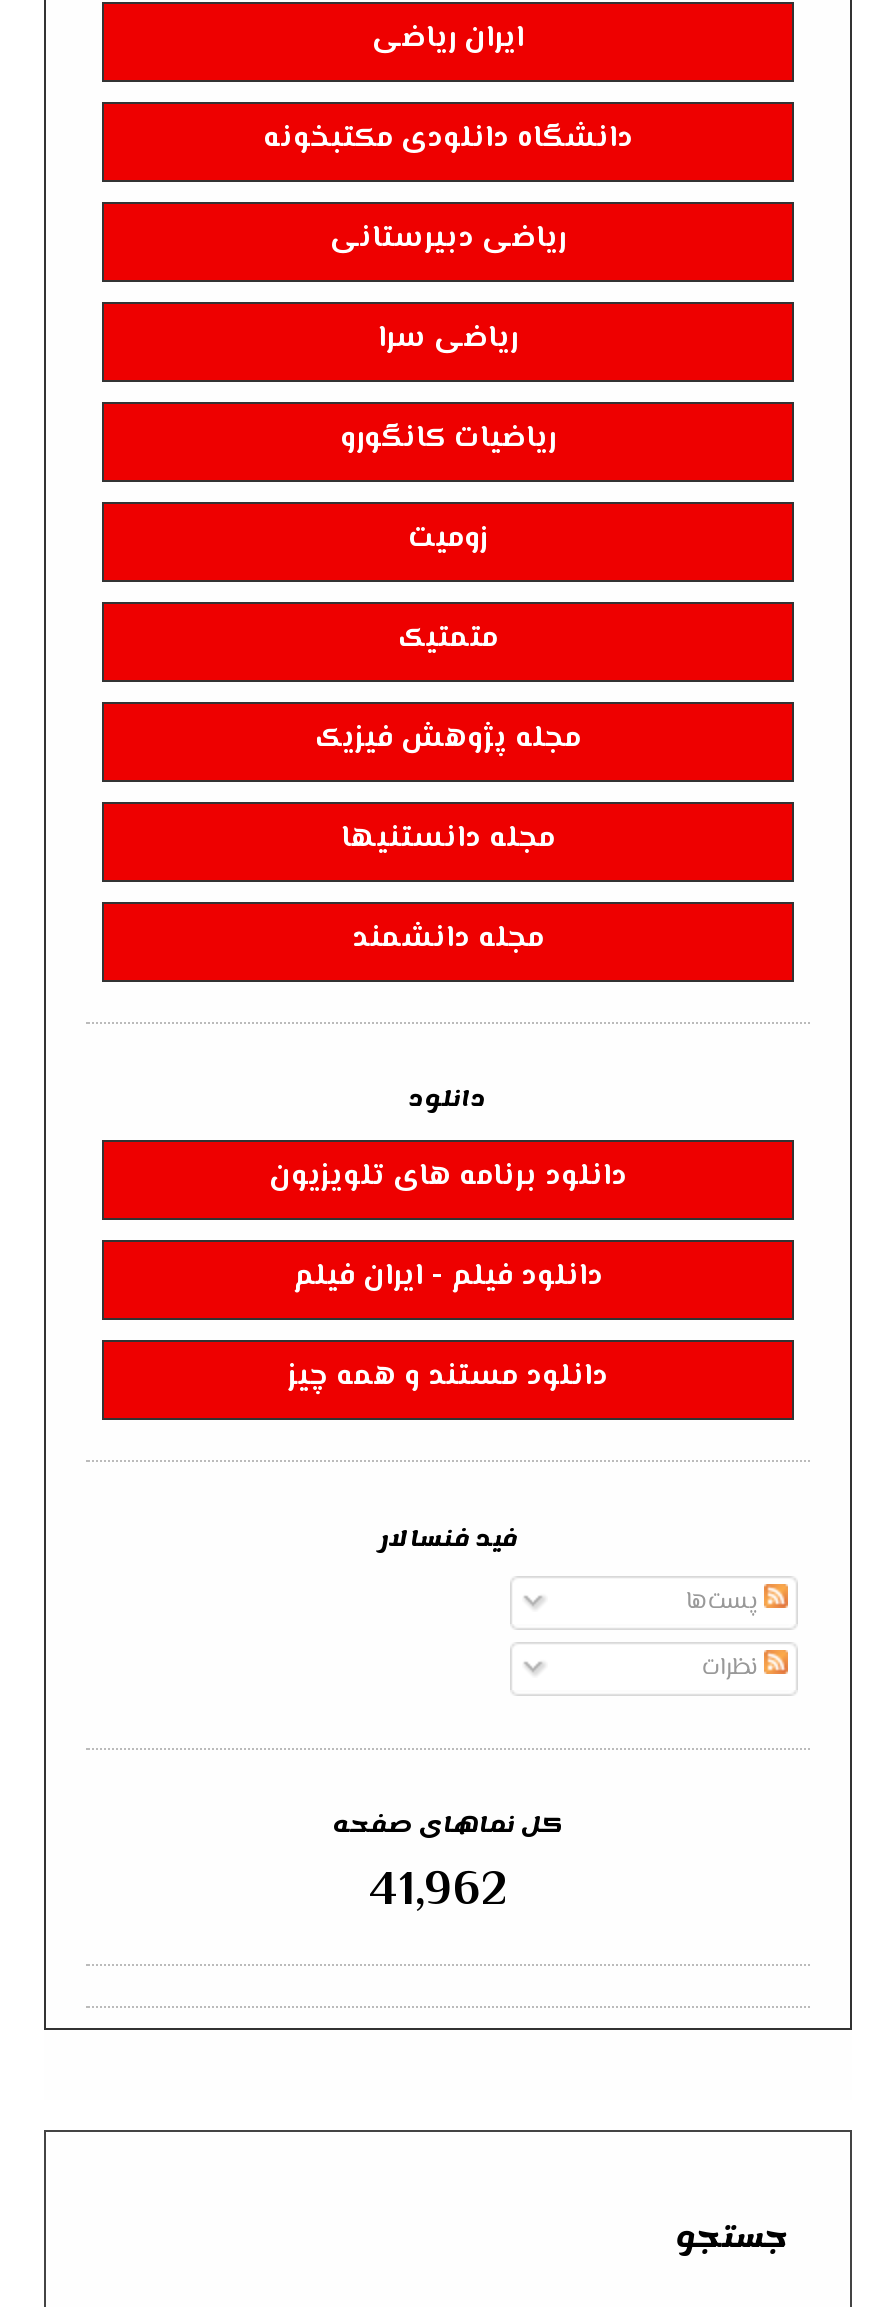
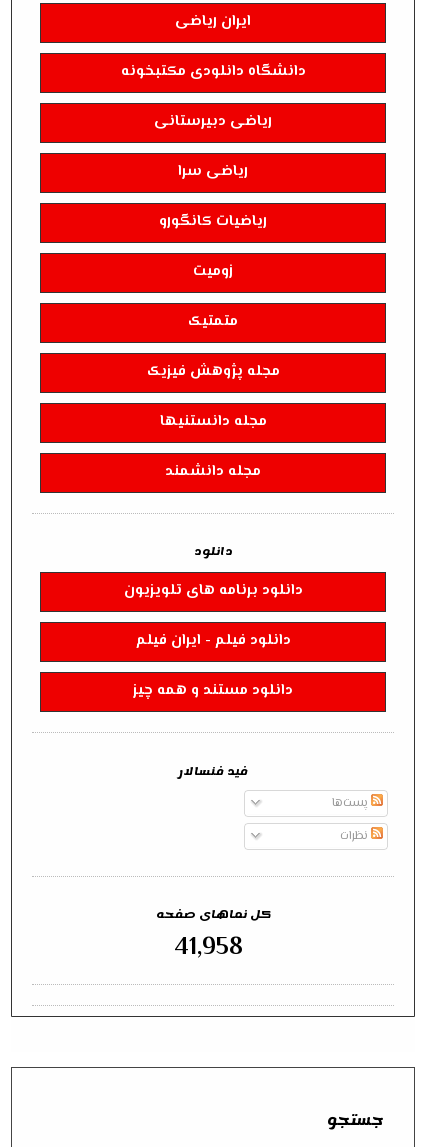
[369,1855,507,1929] 41,962 -> [173,930,242,967] 41,958

